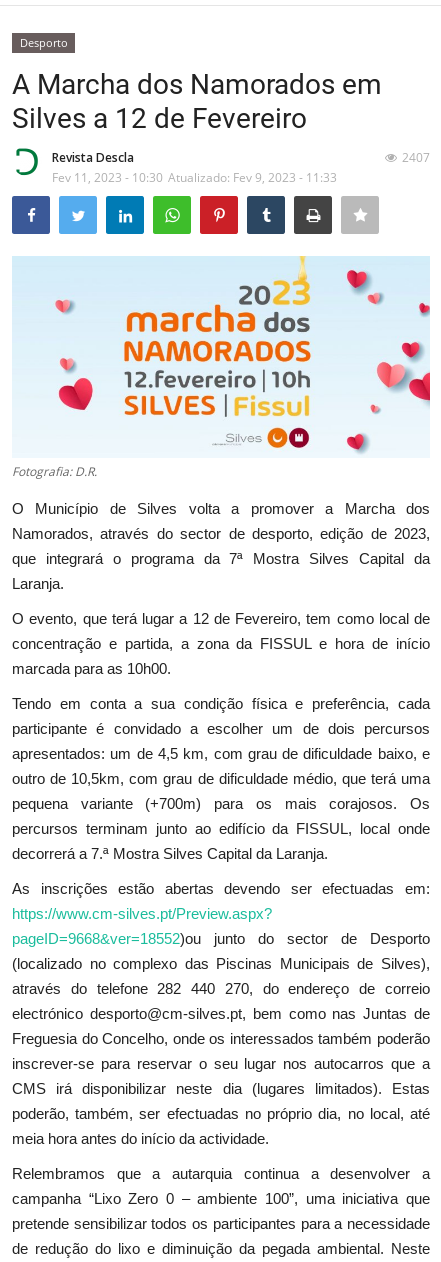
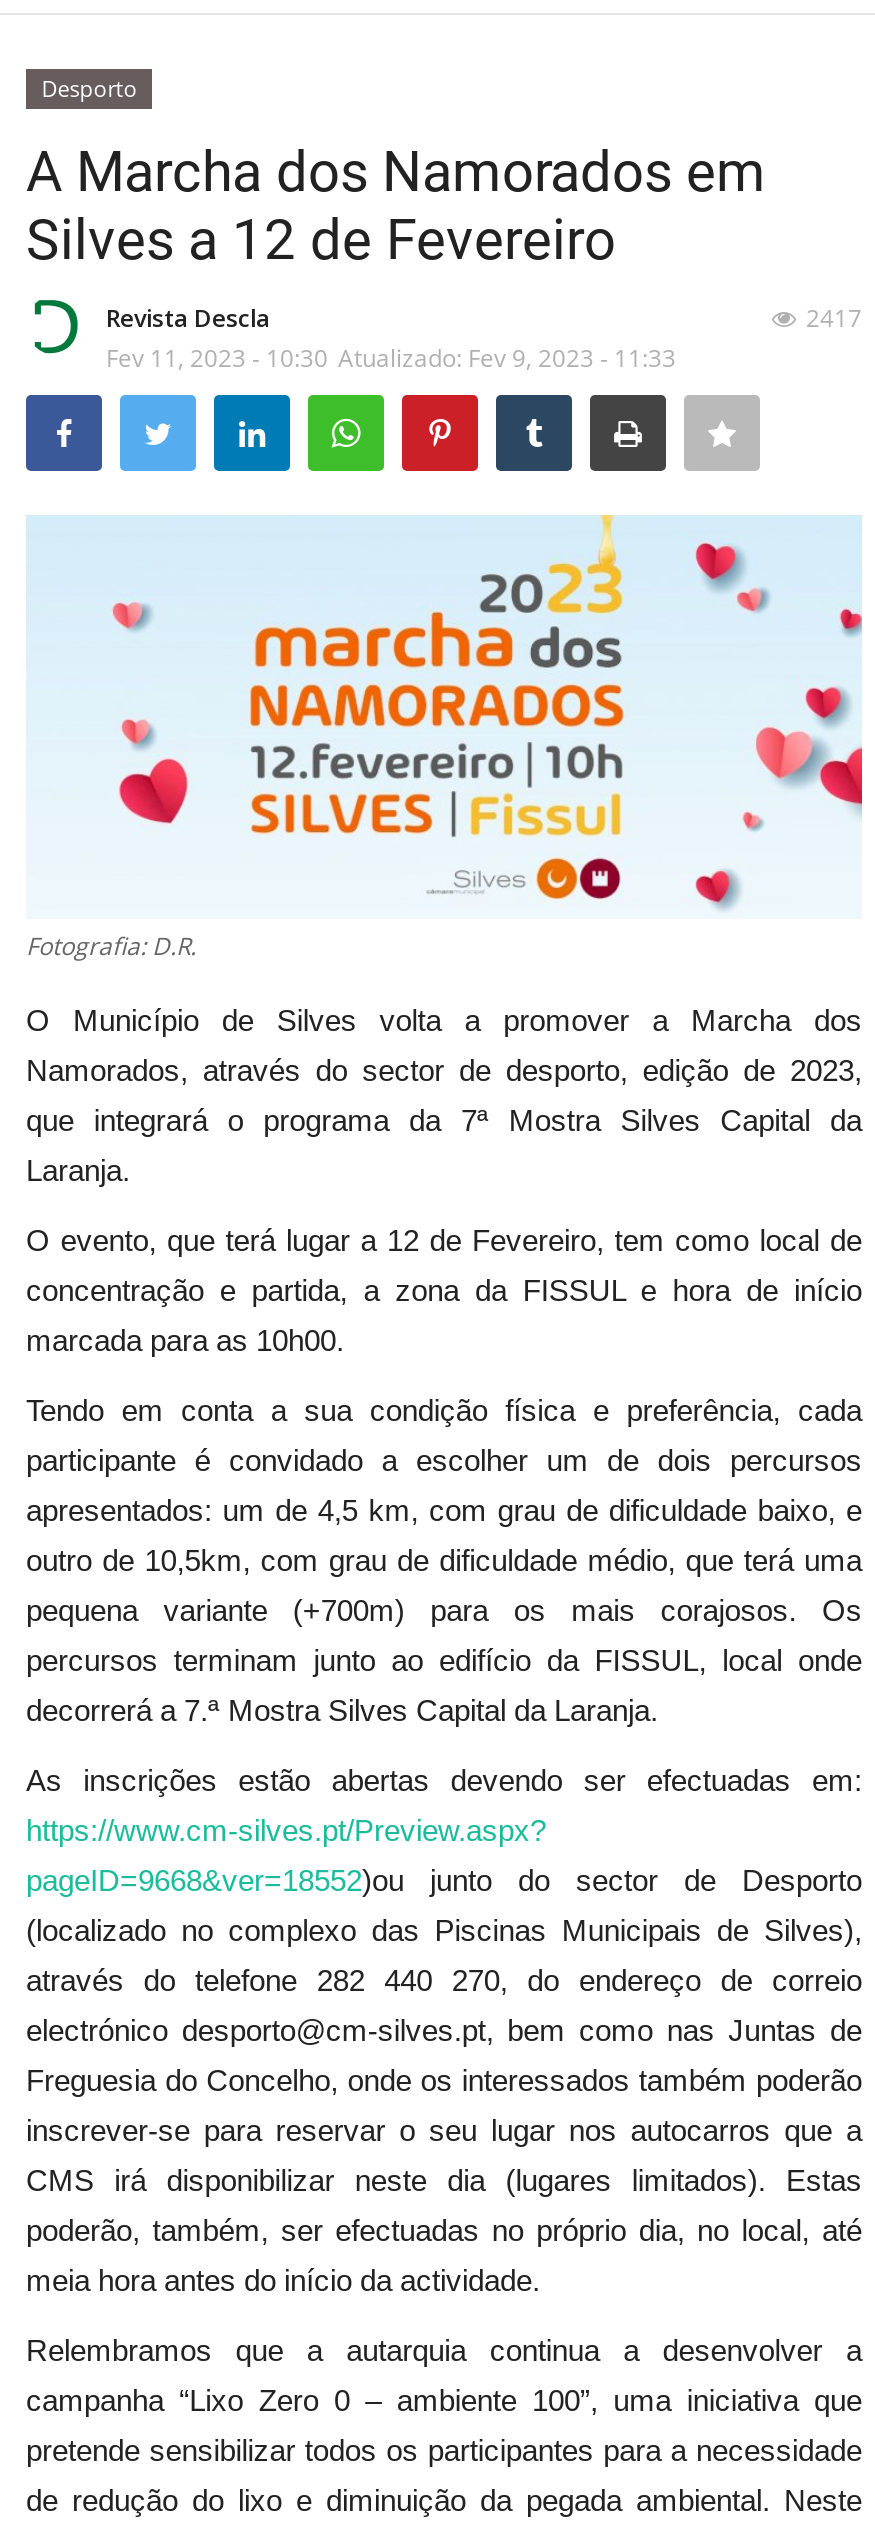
[402,149,430,166] 2407 -> [806,301,862,335] 2417

